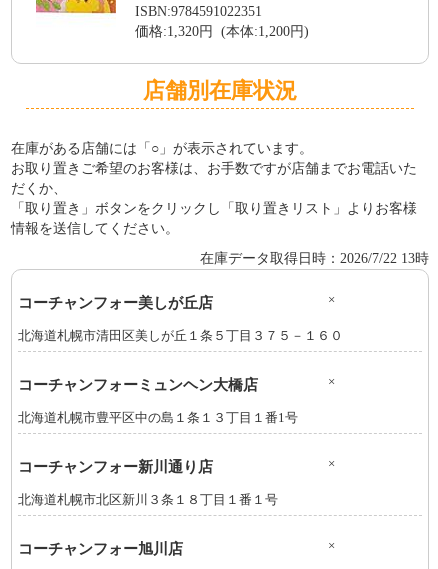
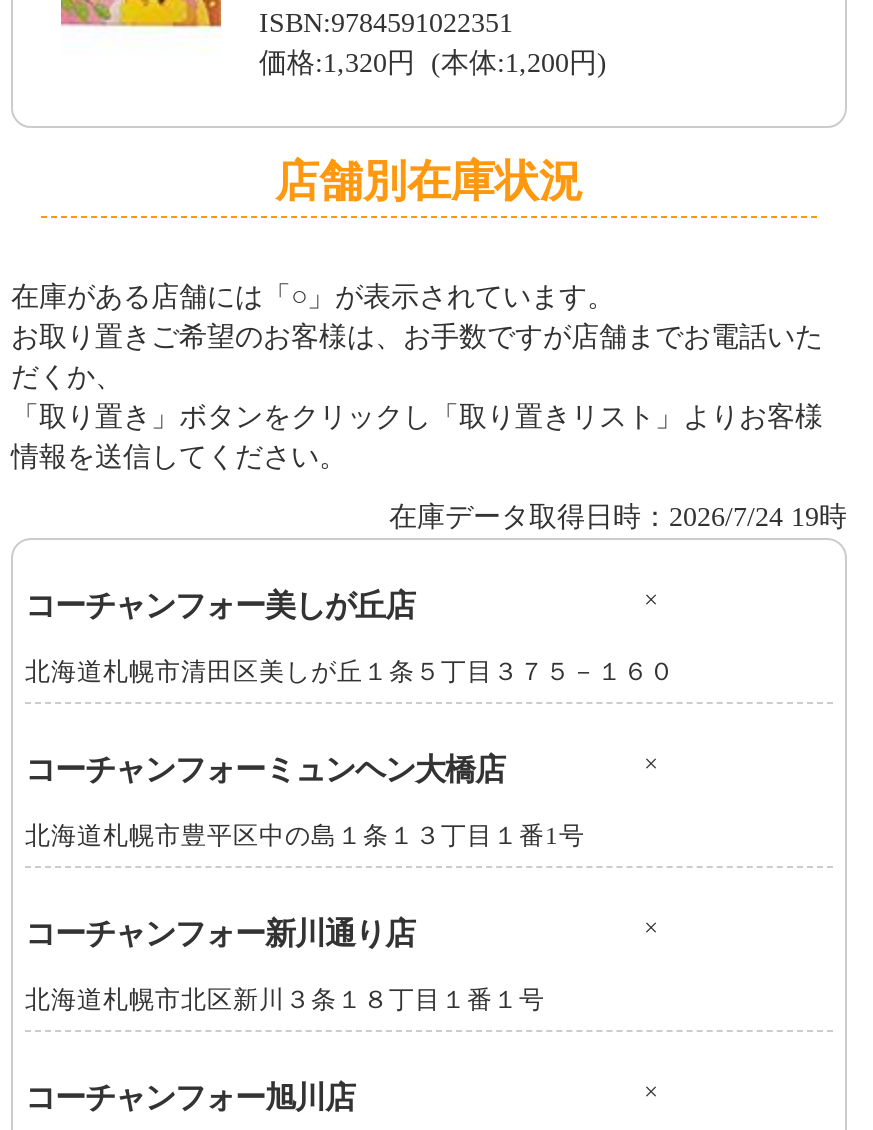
[200,250,429,265] 在庫データ取得日時：2026/7/22 13時 -> [389,501,847,531] 在庫データ取得日時：2026/7/24 19時

